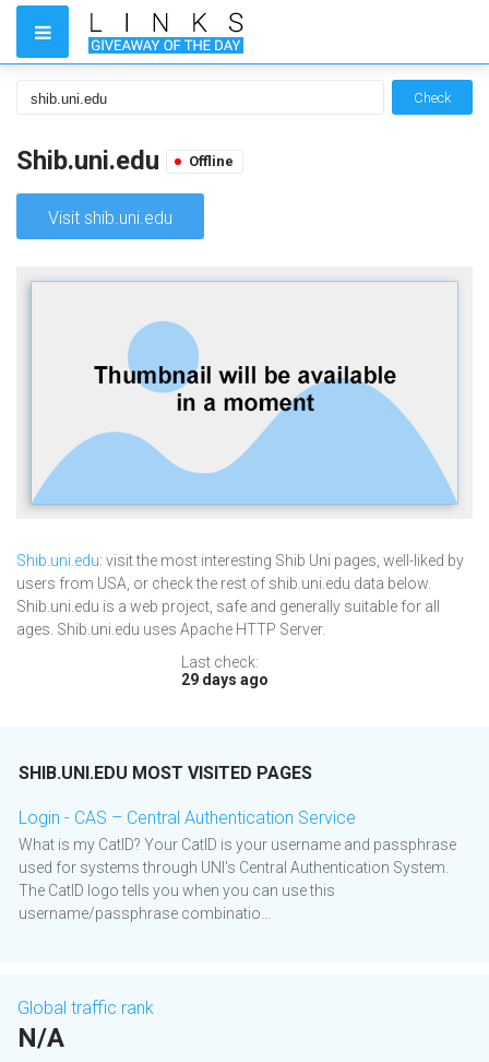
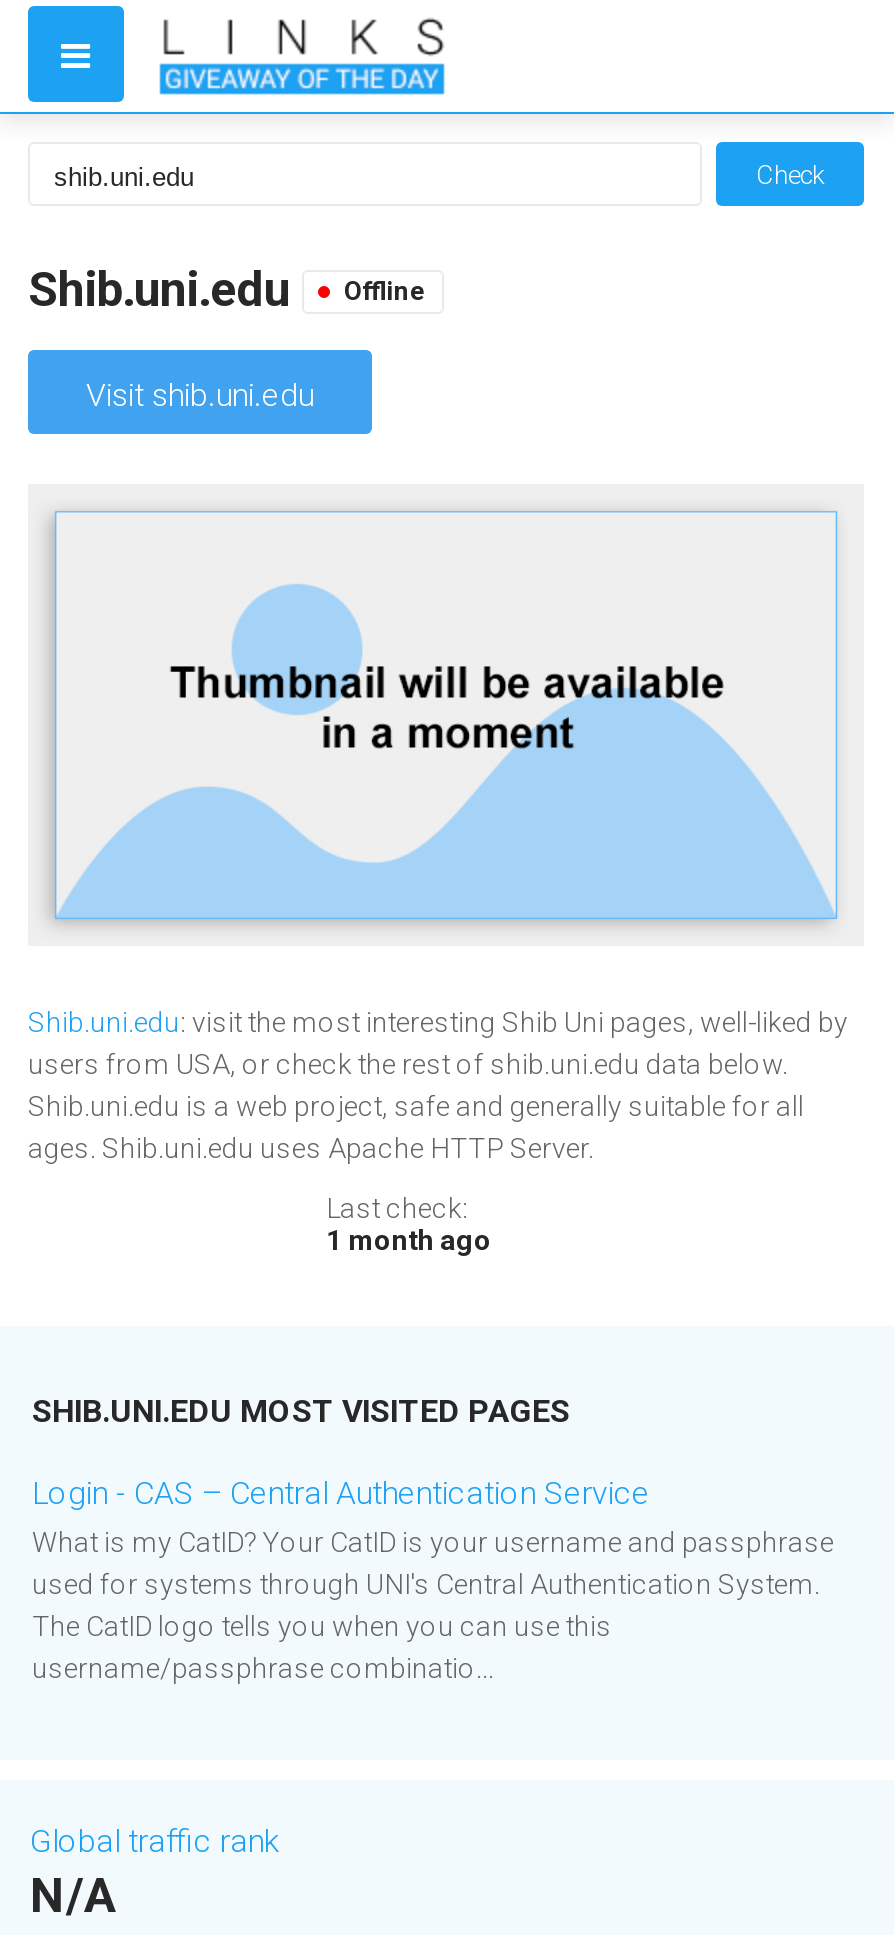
[181,670,268,688] 29 days ago -> [326,1223,492,1255] 1 month ago

